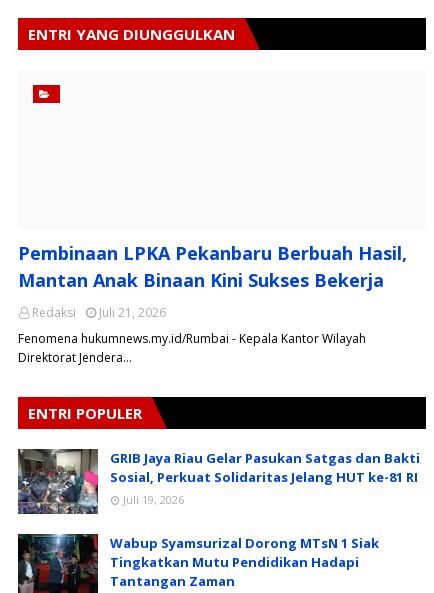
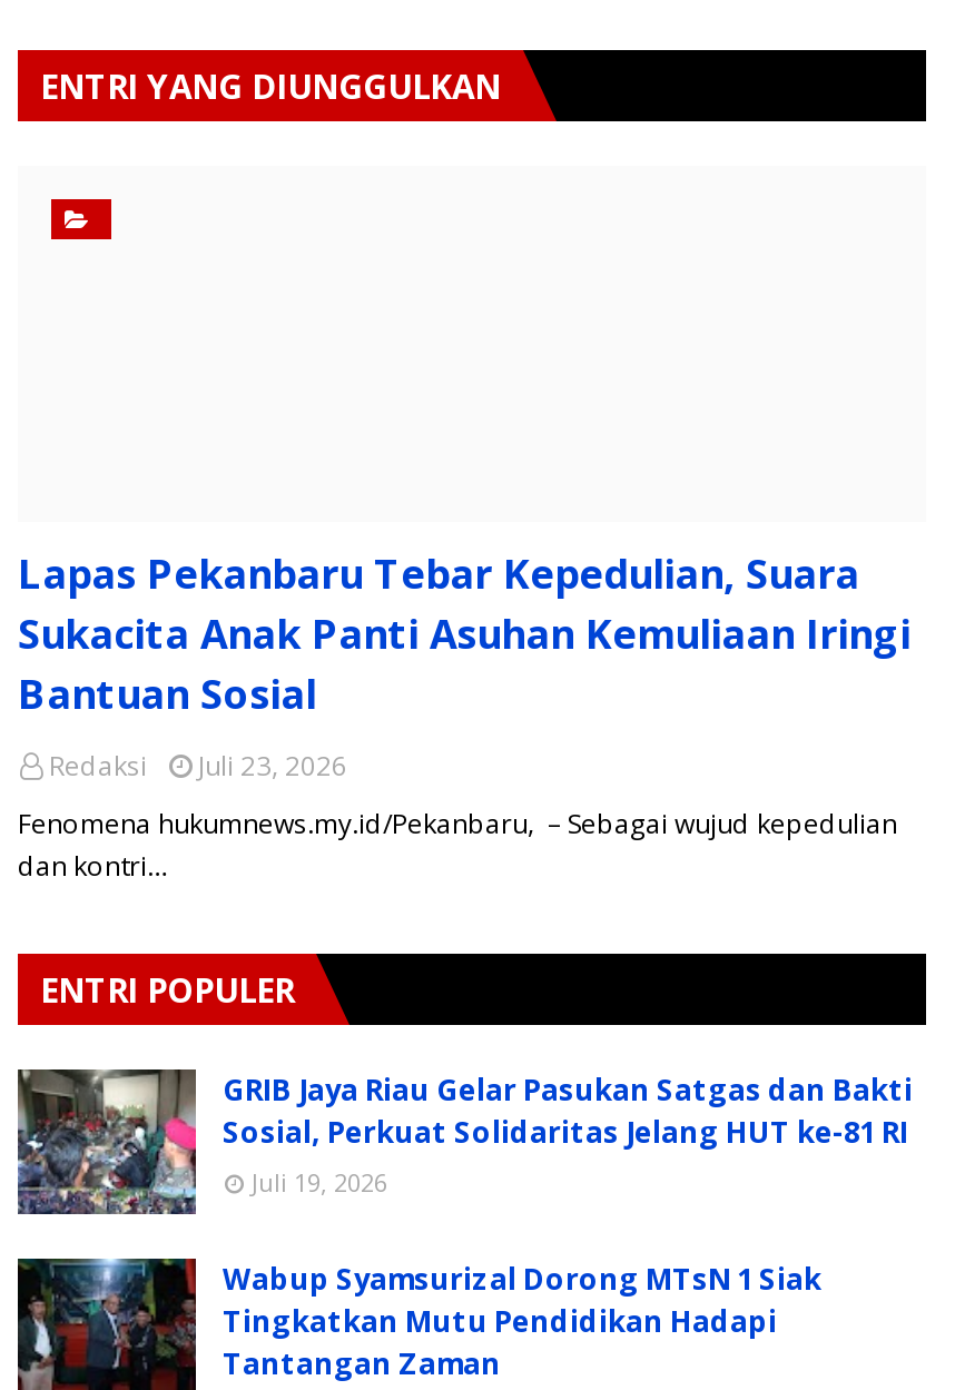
[18,241,407,292] Pembinaan LPKA Pekanbaru Berbuah Hasil, | Mantan Anak Binaan Kini Sukses Bekerja -> [18,546,910,720] Lapas Pekanbaru Tebar Kepedulian, Suara | Sukacita Anak Panti Asuhan Kemuliaan Iringi | Bantuan Sosial
[32,304,166,321] Redaksi Juli 21, 2026 -> [49,747,347,785] Redaksi Juli 23, 2026
[18,330,366,366] Fenomena hukumnews.my.id/Rumbai - Kepala Kantor Wilayah | Direktorat Jendera… -> [18,805,897,885] Fenomena hukumnews.my.id/Pekanbaru, – Sebagai wujud kepedulian | dan kontri…

